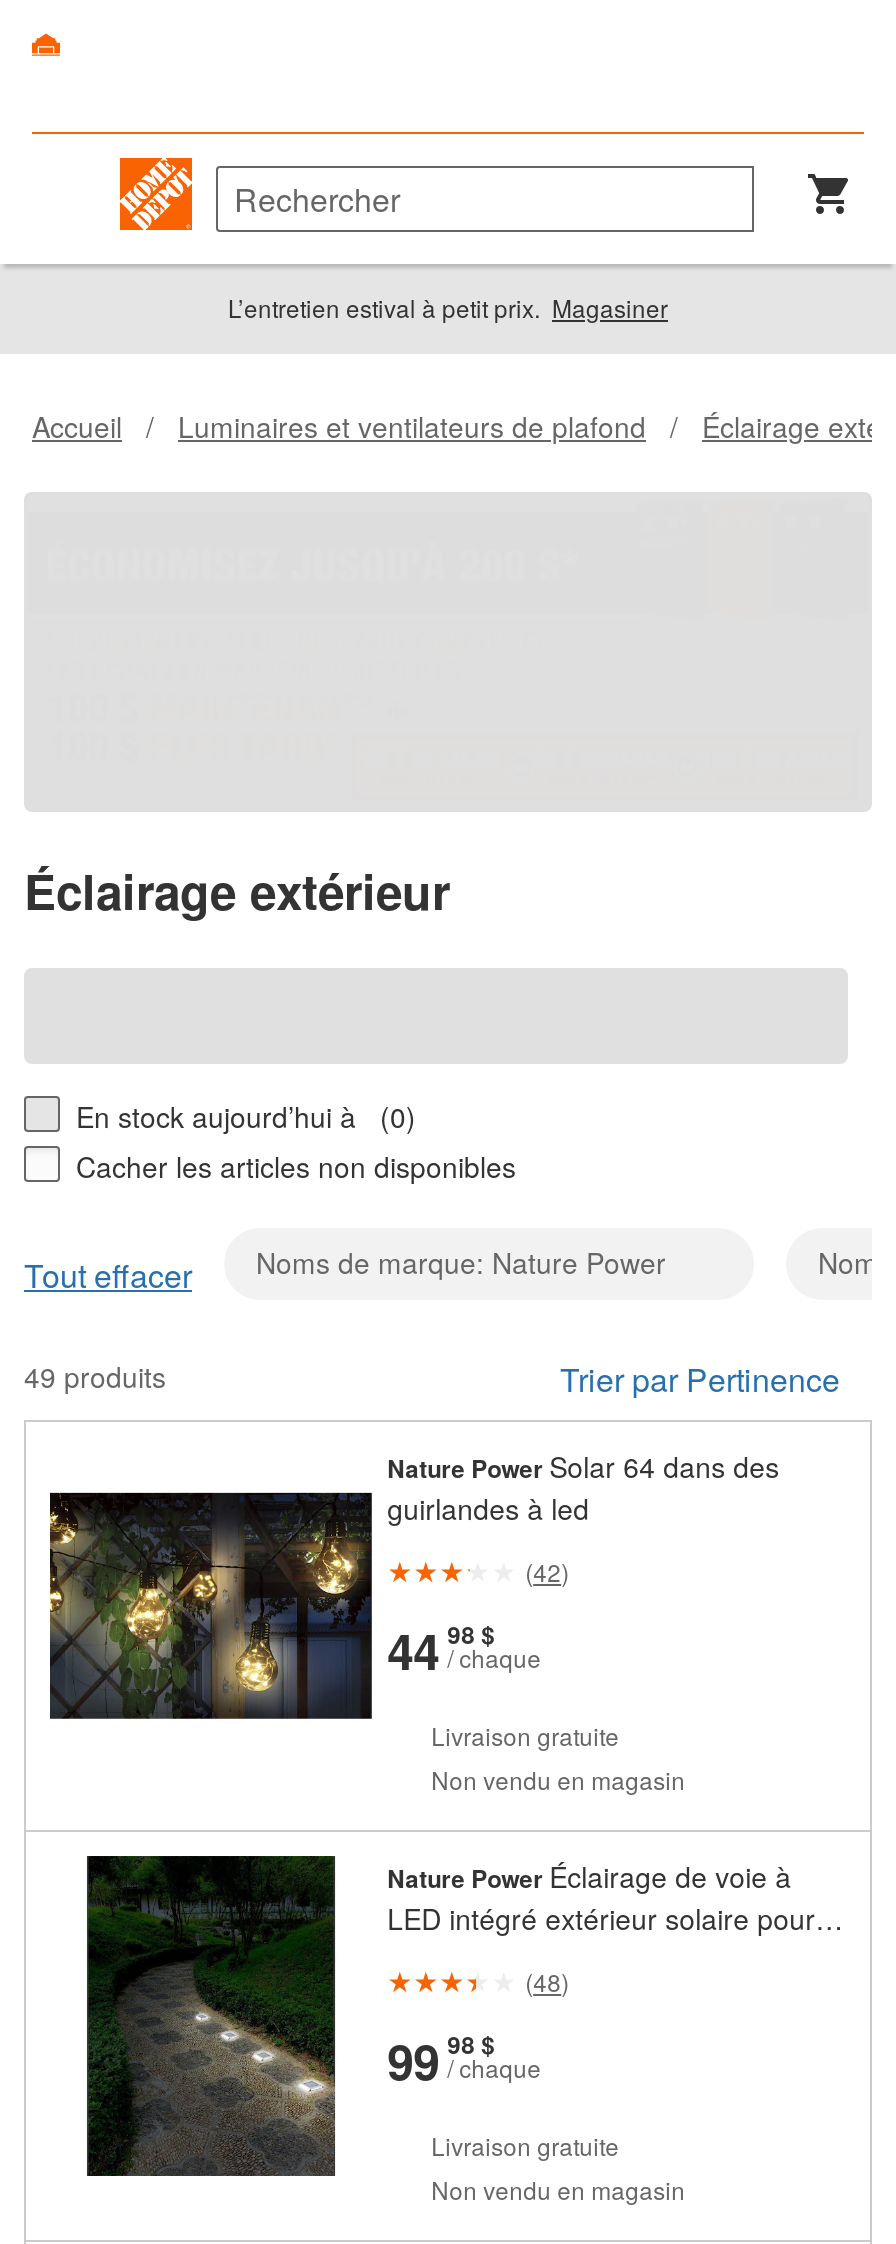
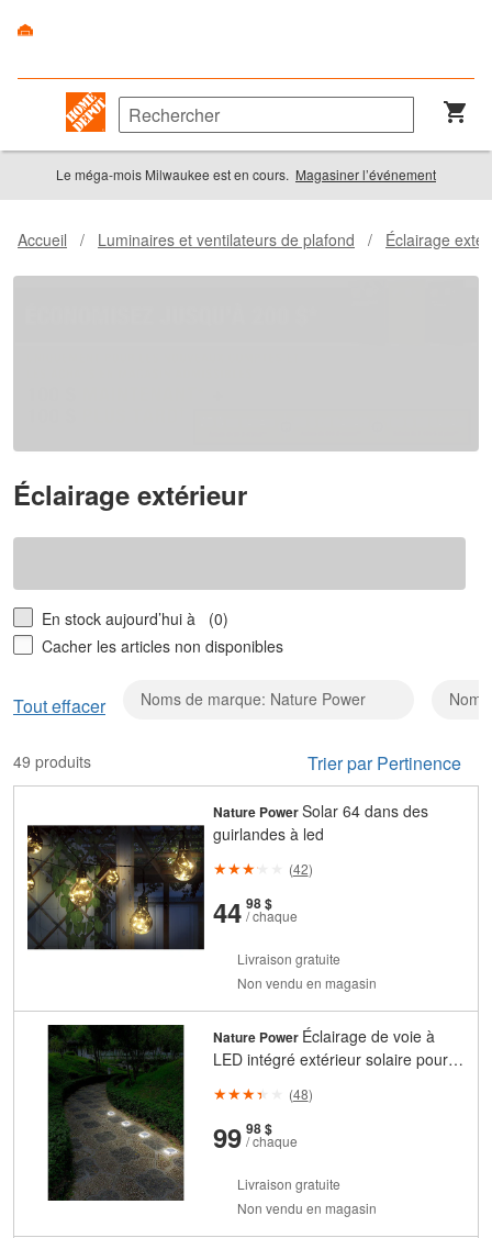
[228,291,668,325] L’entretien estival à petit prix. Magasiner -> [56,165,436,184] Le méga-mois Milwaukee est en cours. Magasiner l’événement

